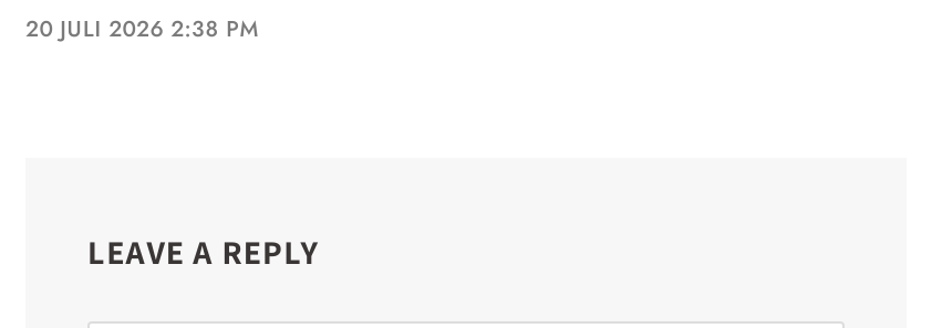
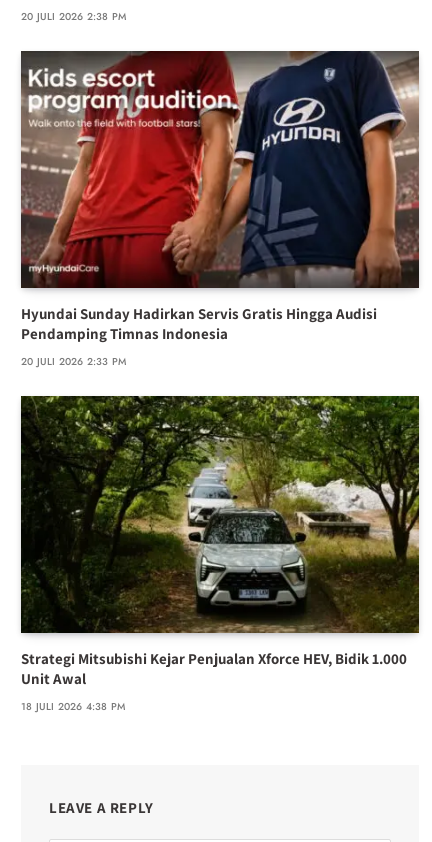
none -> [20,50,420,369] [image] | Hyundai Sunday Hadirkan Servis Gratis Hingga Audisi | Pendamping Timnas Indonesia | 20 JULI 2026 2:33 PM
none -> [20,395,420,714] [image] | Strategi Mitsubishi Kejar Penjualan Xforce HEV, Bidik 1.000 | Unit Awal | 18 JULI 2026 4:38 PM

